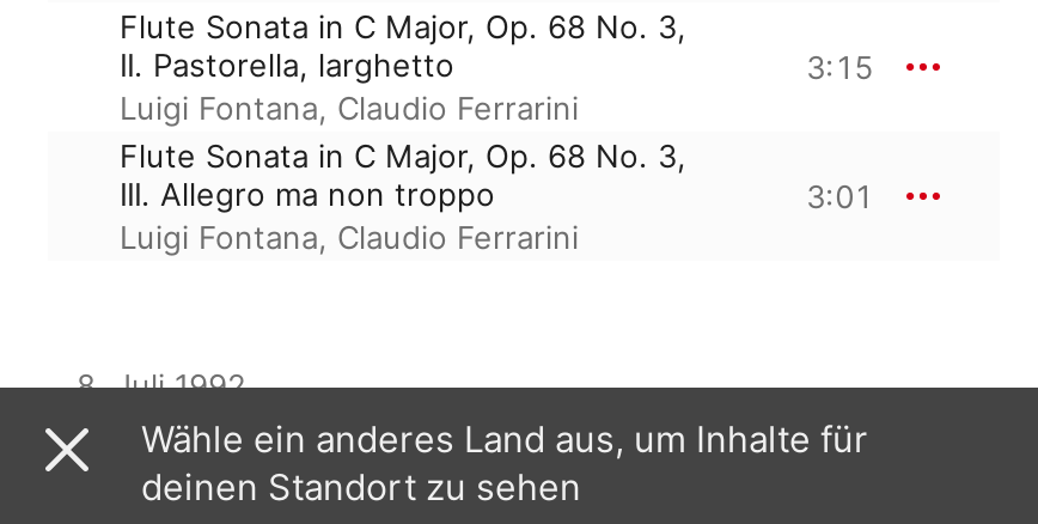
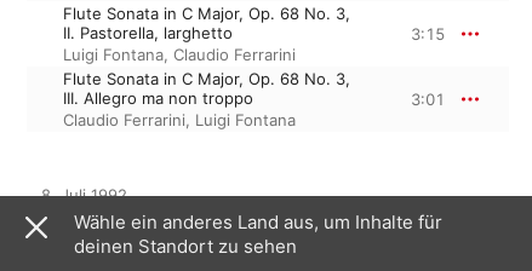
[120,218,579,256] Luigi Fontana, Claudio Ferrarini -> [63,110,296,129] Claudio Ferrarini, Luigi Fontana

